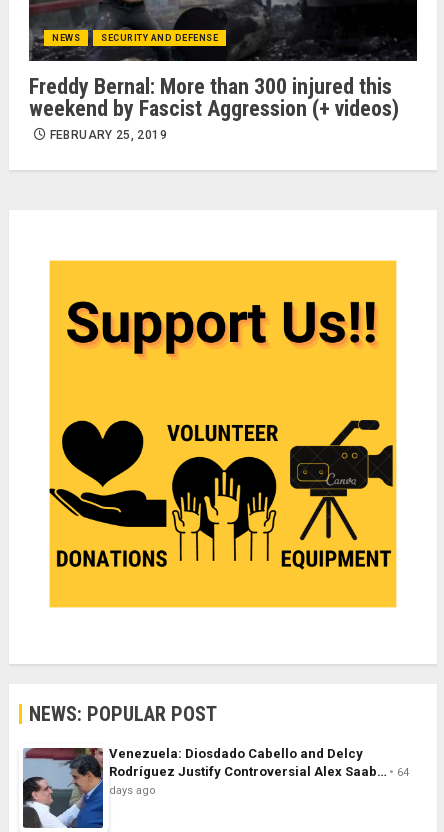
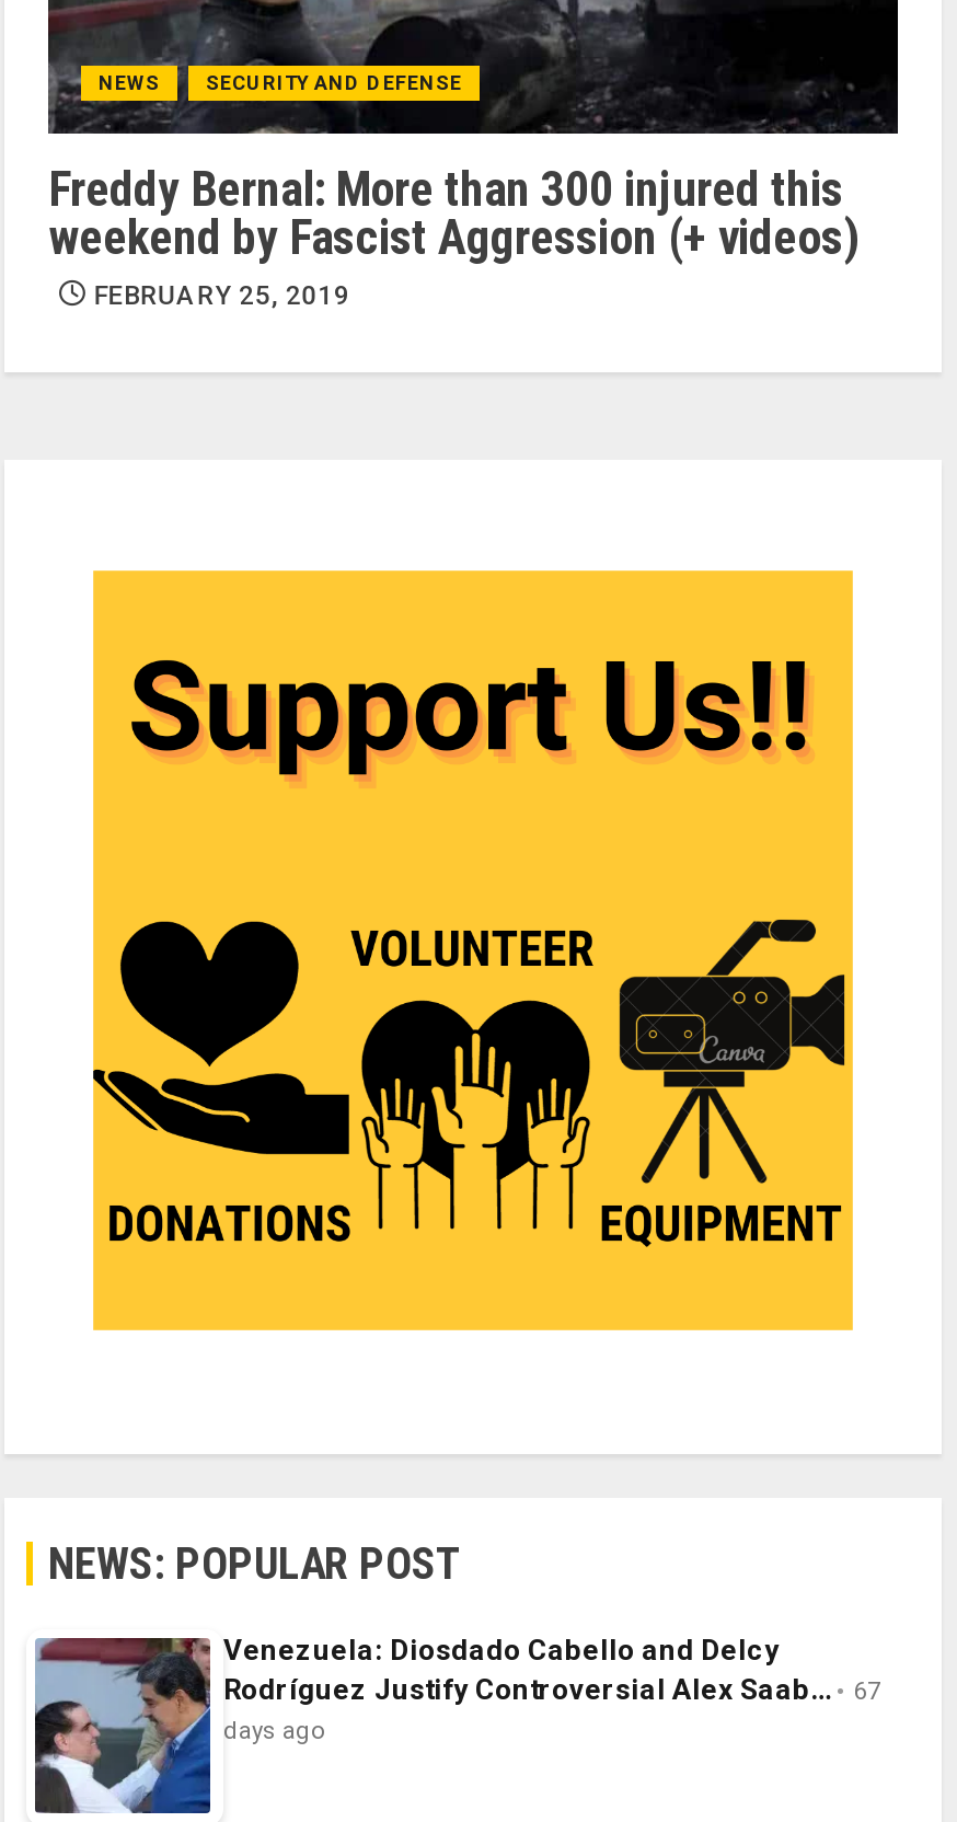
[109,764,409,779] Rodríguez Justify Controversial Alex Saab… 64 -> [223,1674,880,1707] Rodríguez Justify Controversial Alex Saab… 67

